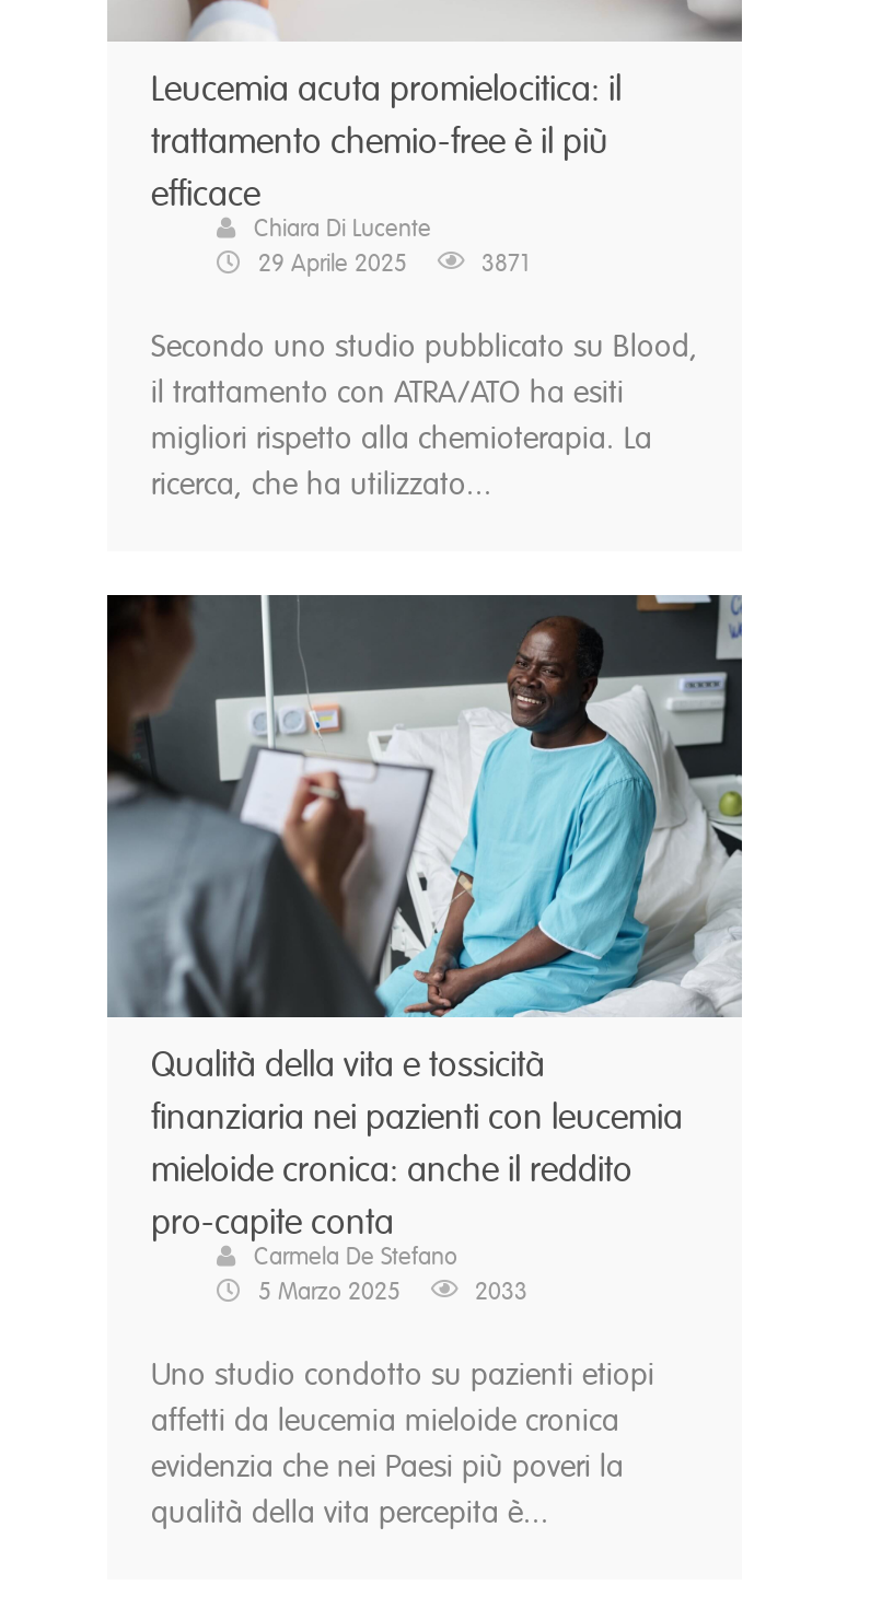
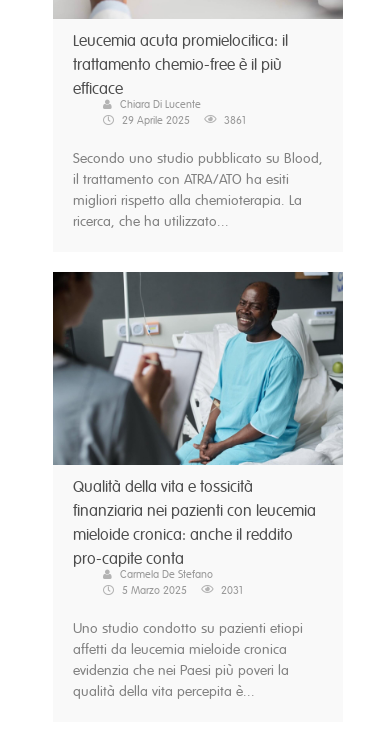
[475,247,530,277] 3871 -> [221,113,246,127] 3861
[468,1276,527,1306] 2033 -> [218,583,243,597] 2031

